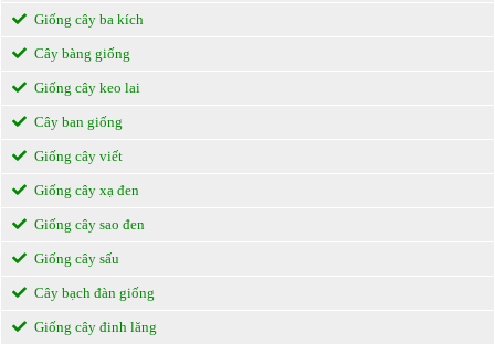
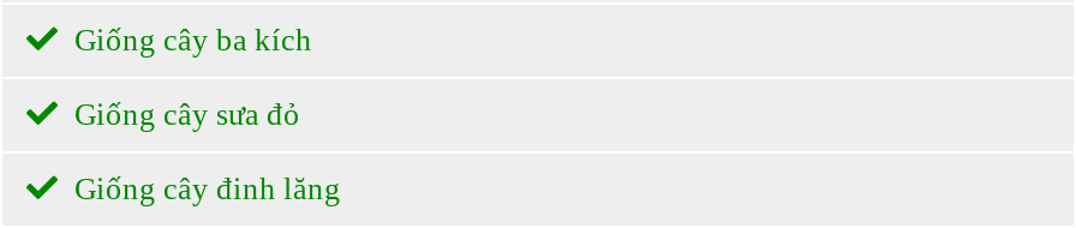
[31,45,155,301] Cây bàng giống | Giống cây keo lai | Cây ban giống | Giống cây viết | Giống cây xạ đen | Giống cây sao đen | Giống cây sấu | Cây bạch đàn giống -> [67,96,300,132] Giống cây sưa đỏ

